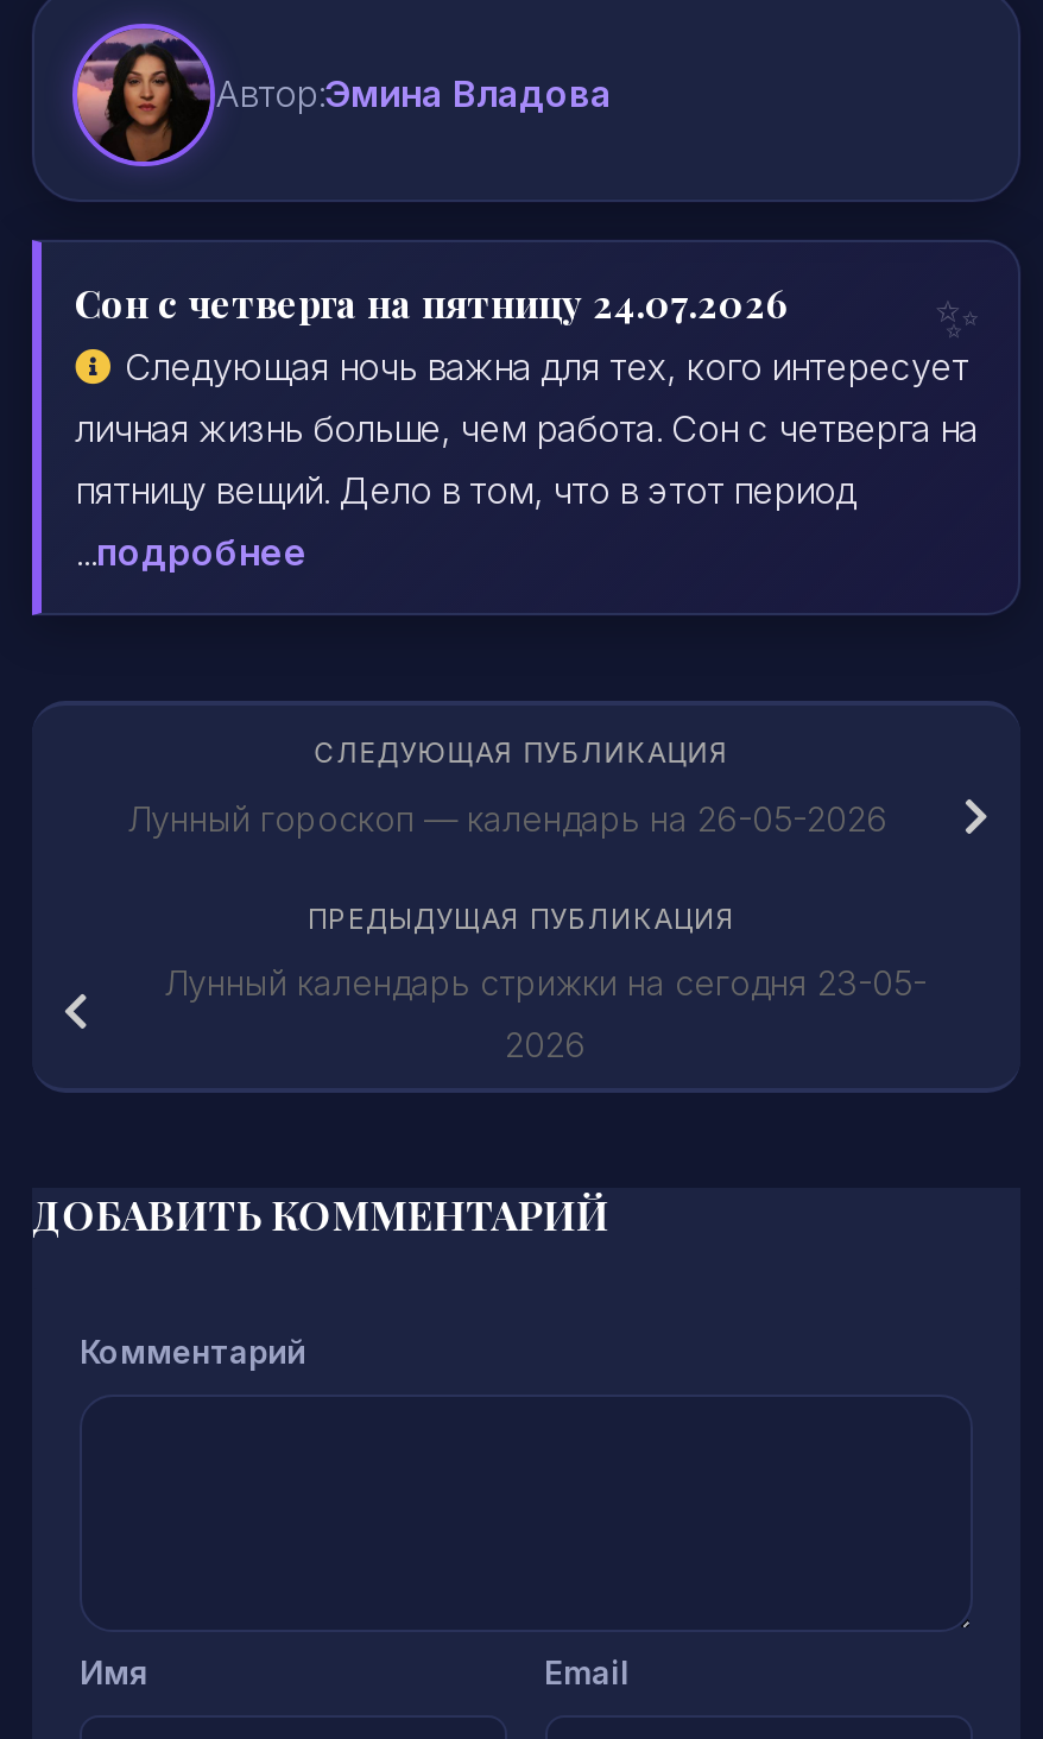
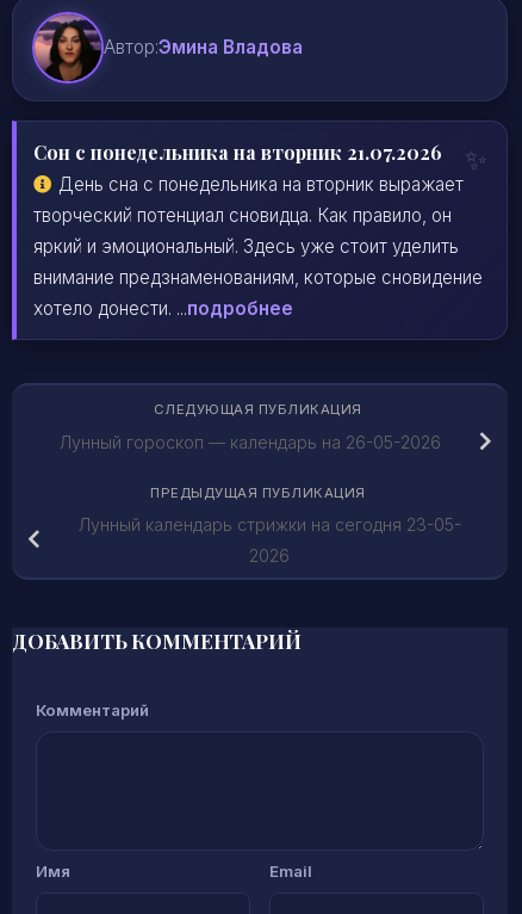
[75,278,978,575] Сон с четверга на пятницу 24.07.2026 | Следующая ночь важна для тех, кого интересует | личная жизнь больше, чем работа. Сон с четверга на | пятницу вещий. Дело в том, что в этот период | ...подробнее -> [33,140,483,320] Сон с понедельника на вторник 21.07.2026 | День сна с понедельника на вторник выражает | творческий потенциал сновидца. Как правило, он | яркий и эмоциональный. Здесь уже стоит уделить | внимание предзнаменованиям, которые сновидение | хотело донести. ...подробнее

